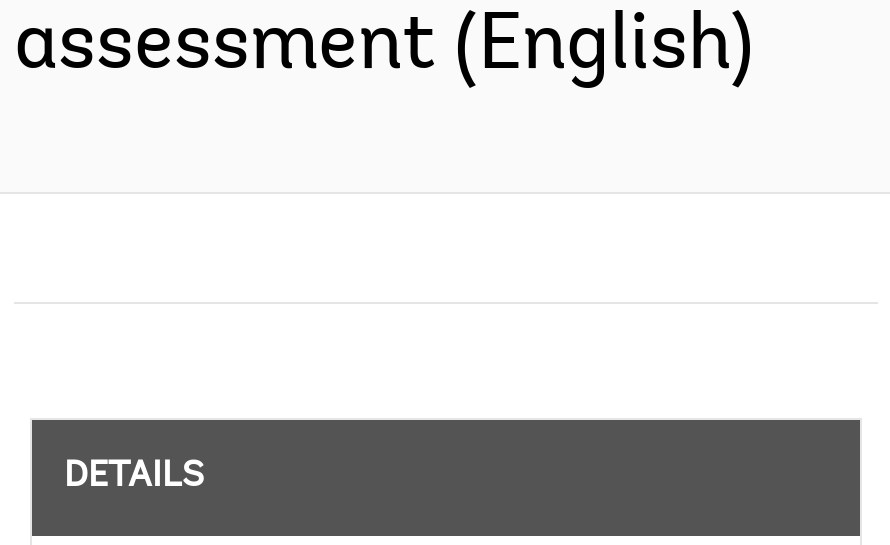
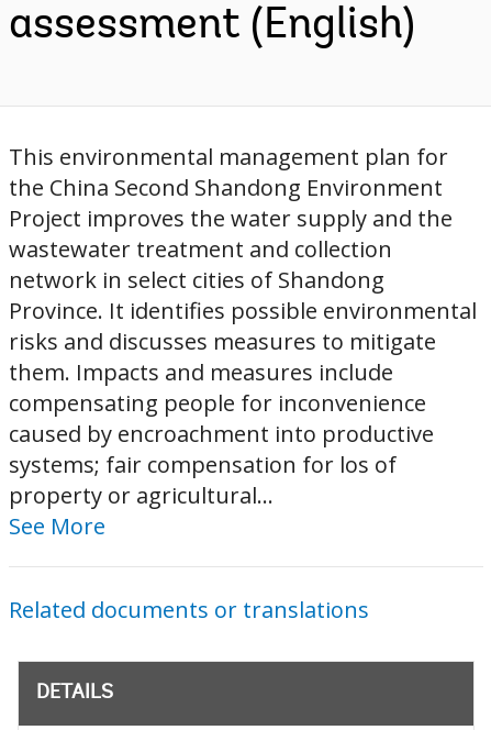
none -> [9,142,477,624] This environmental management plan for | the China Second Shandong Environment | Project improves the water supply and the | wastewater treatment and collection | network in select cities of Shandong | Province. It identifies possible environmental | risks and discusses measures to mitigate | them. Impacts and measures include | compensating people for inconvenience | caused by encroachment into productive | systems; fair compensation for los of | property or agricultural... | See More | Related documents or translations

